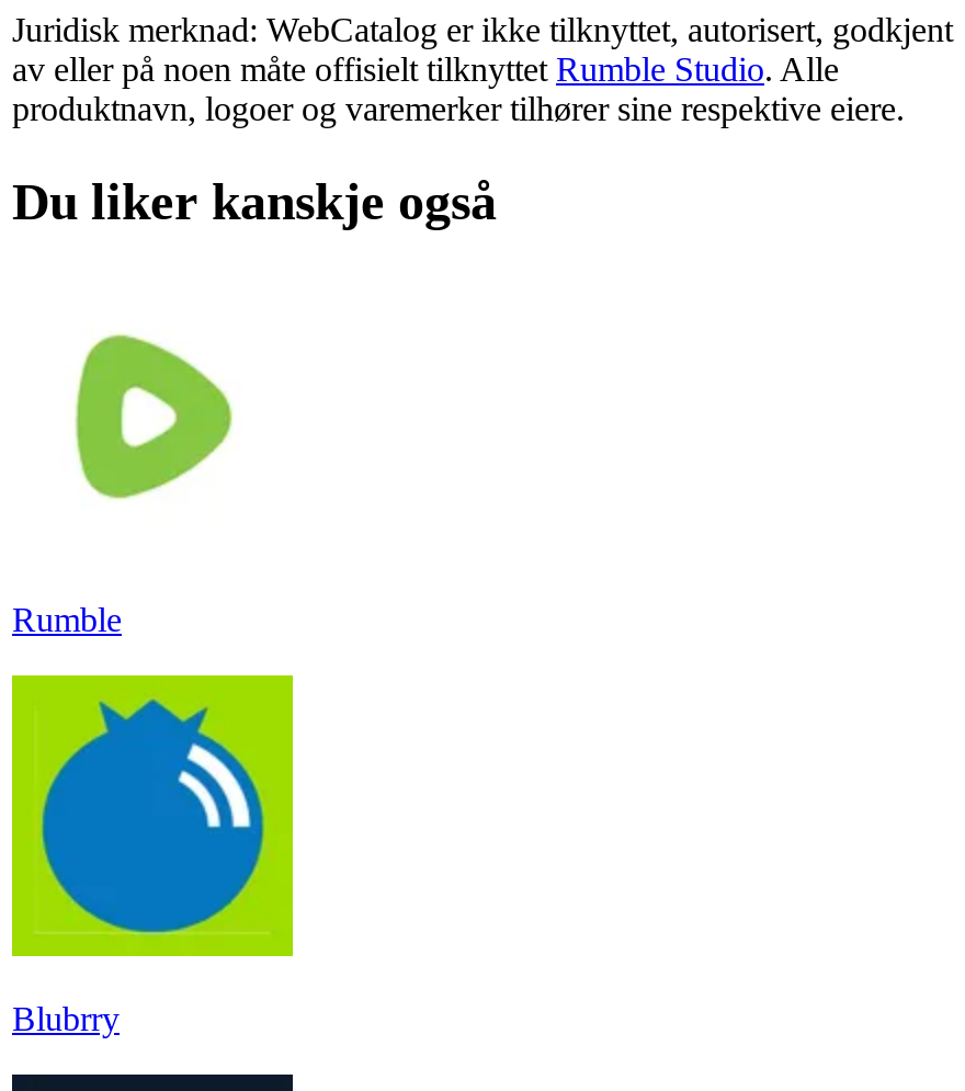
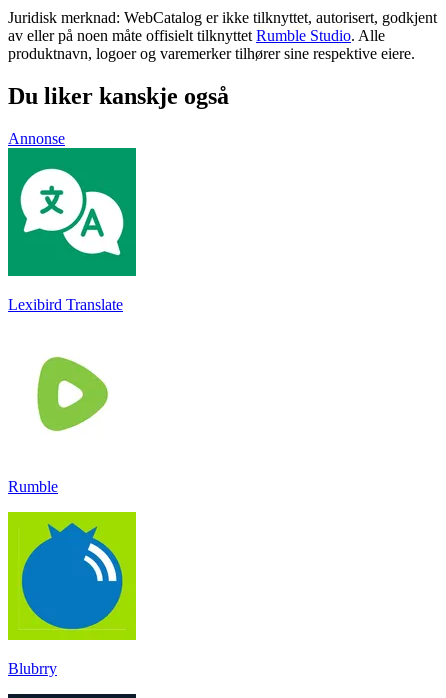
none -> [7,147,137,313] [image] | Lexibird Translate
none -> [8,130,65,147] Annonse

